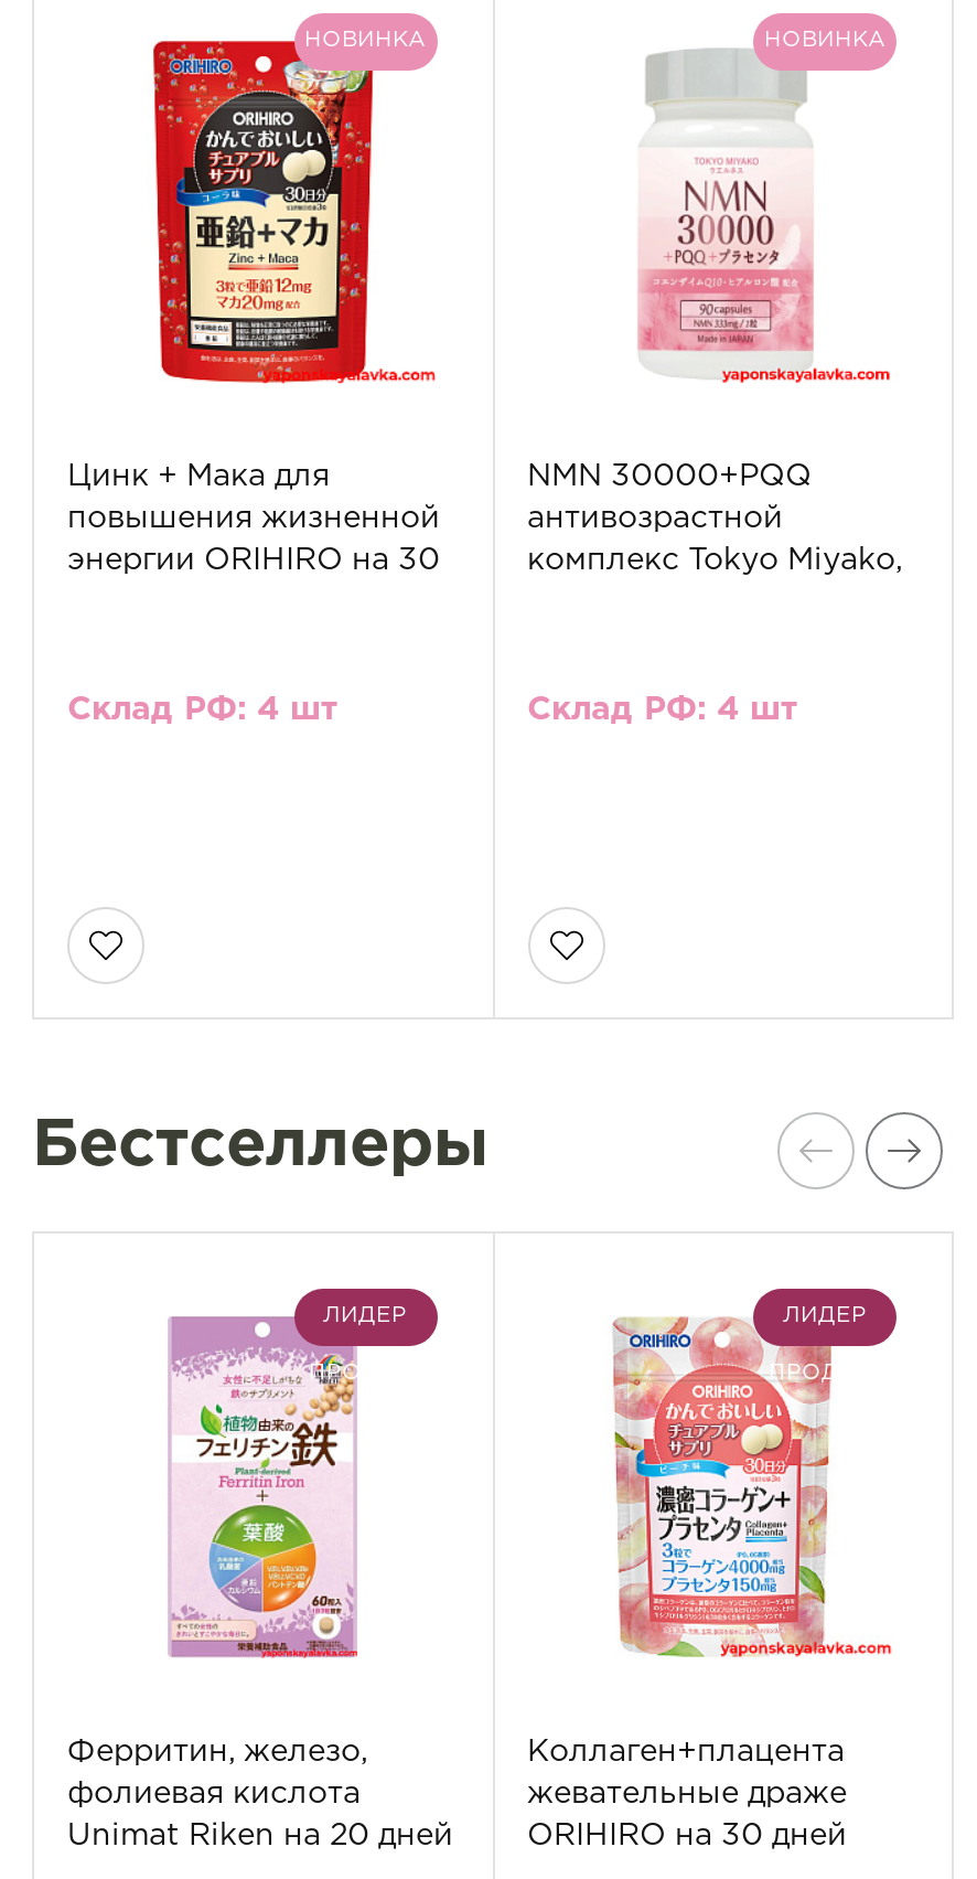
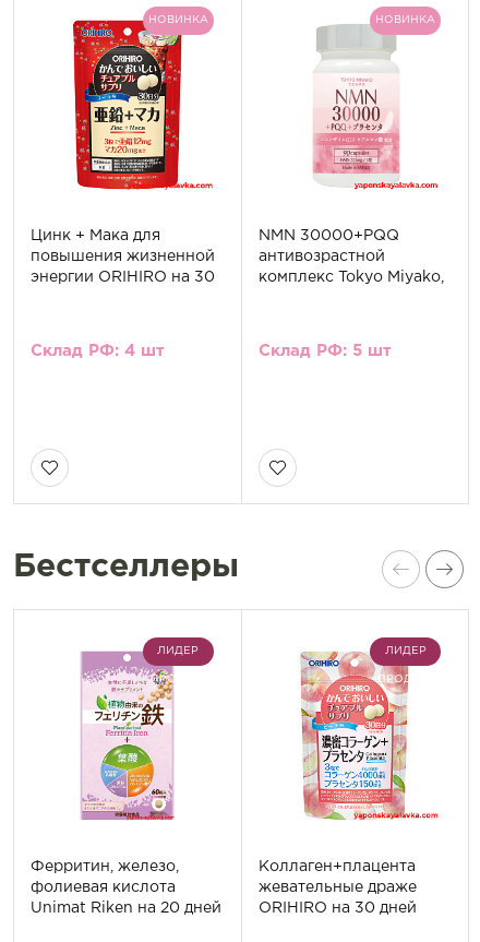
[527,695,798,724] Склад РФ: 4 шт -> [258,344,391,358] Склад РФ: 5 шт

